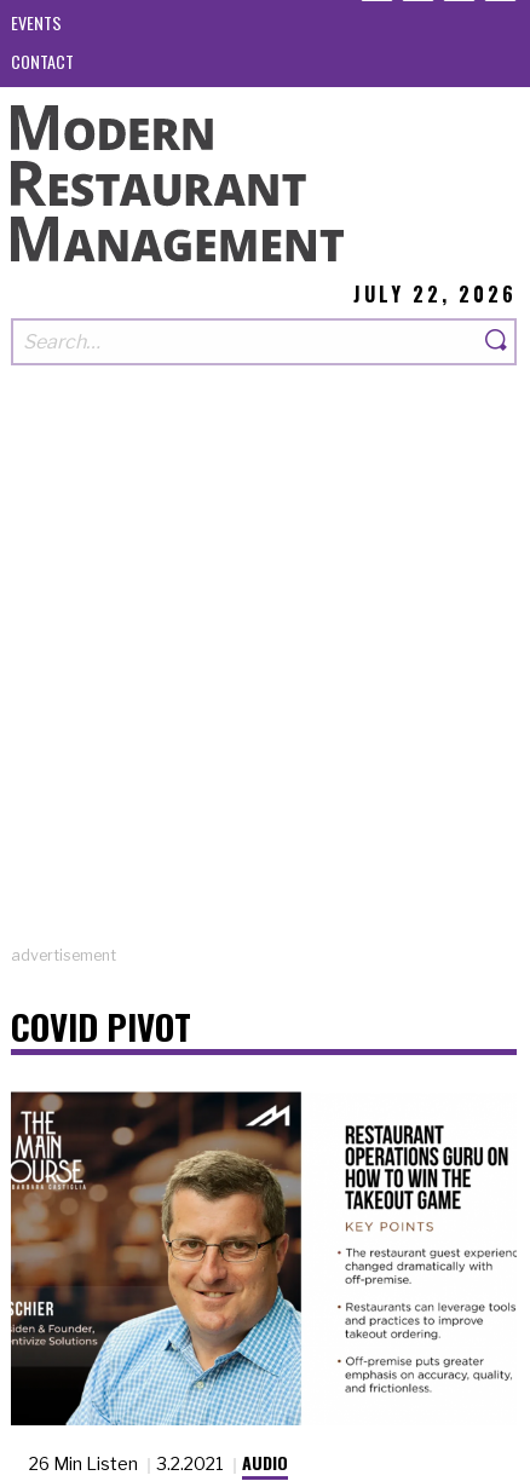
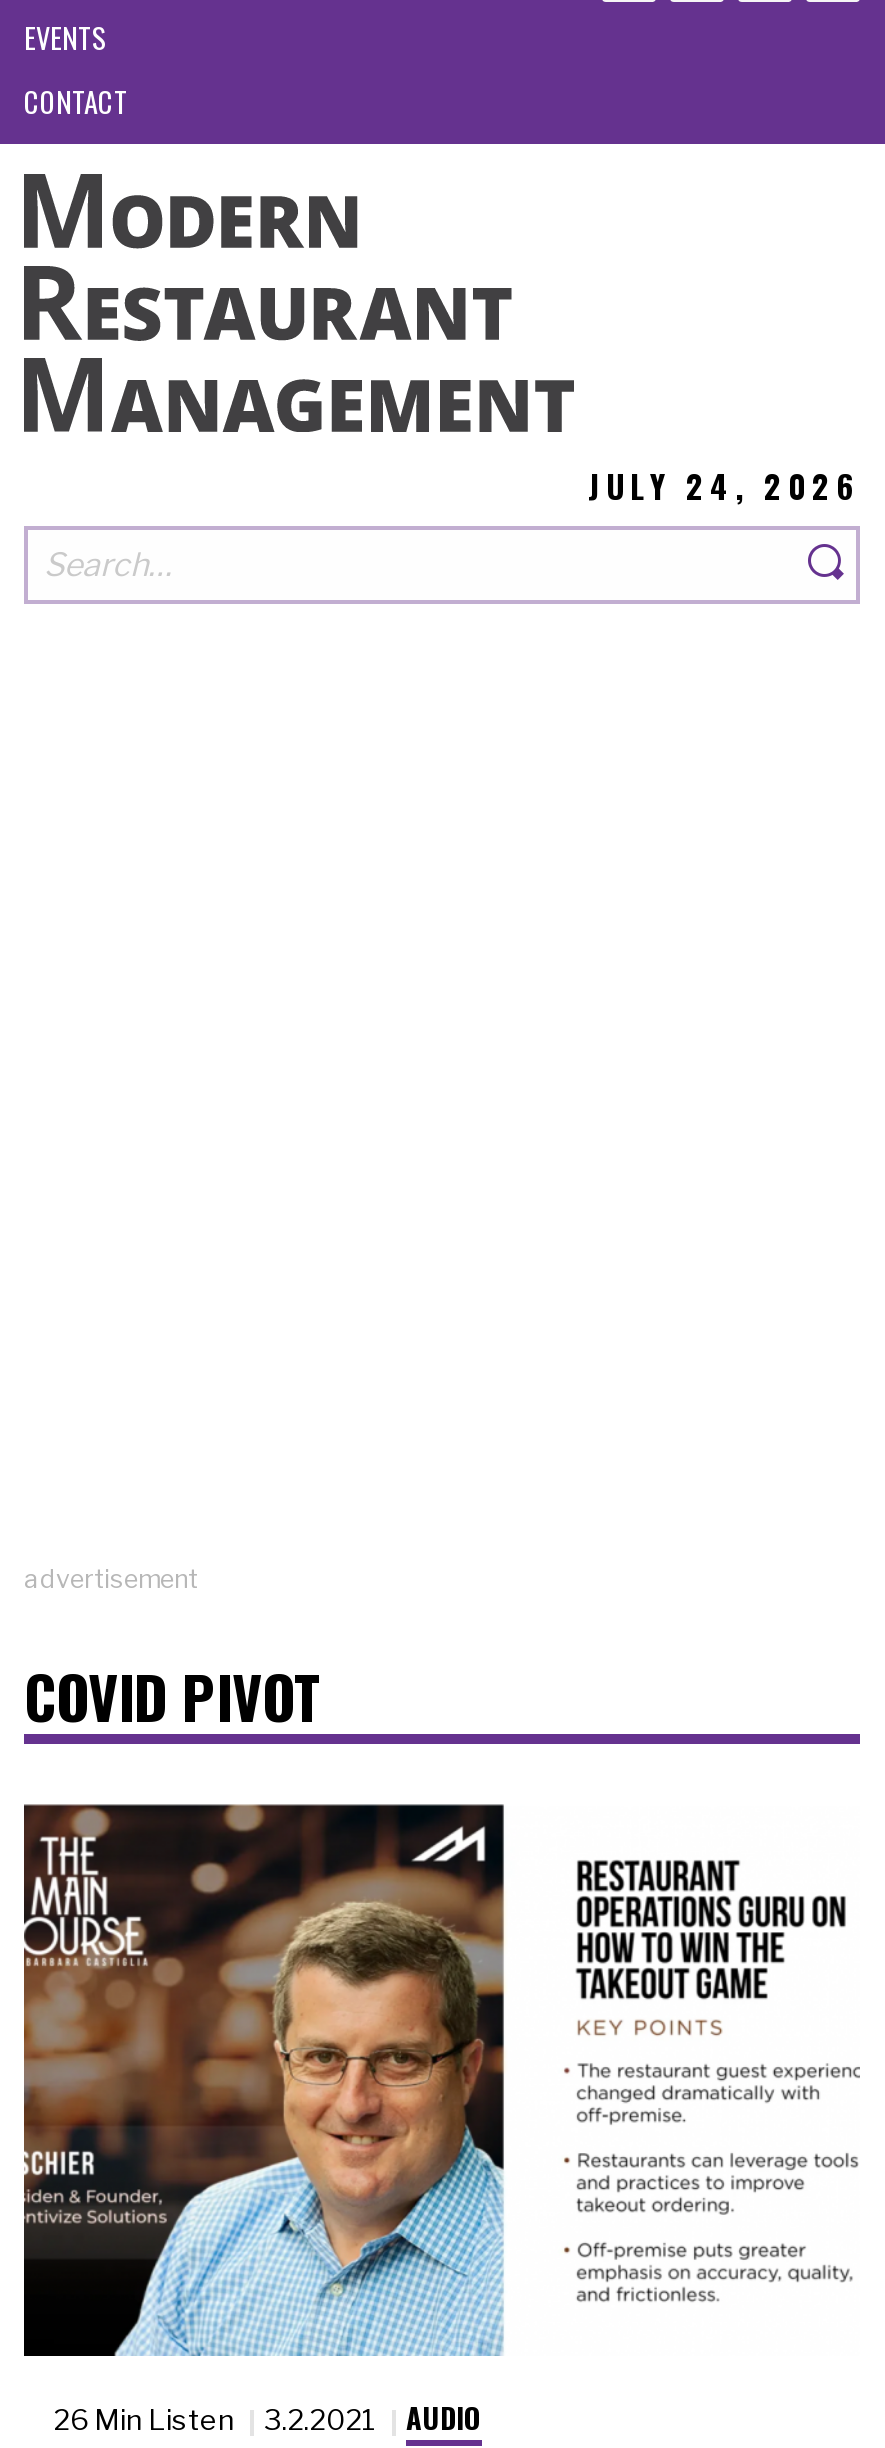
[353,279,517,308] JULY 22, 2026 -> [588,462,860,510] JULY 24, 2026

